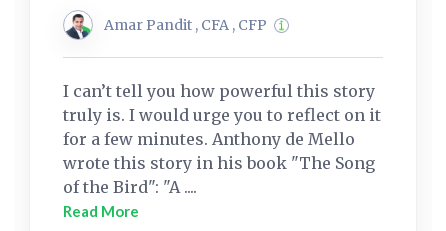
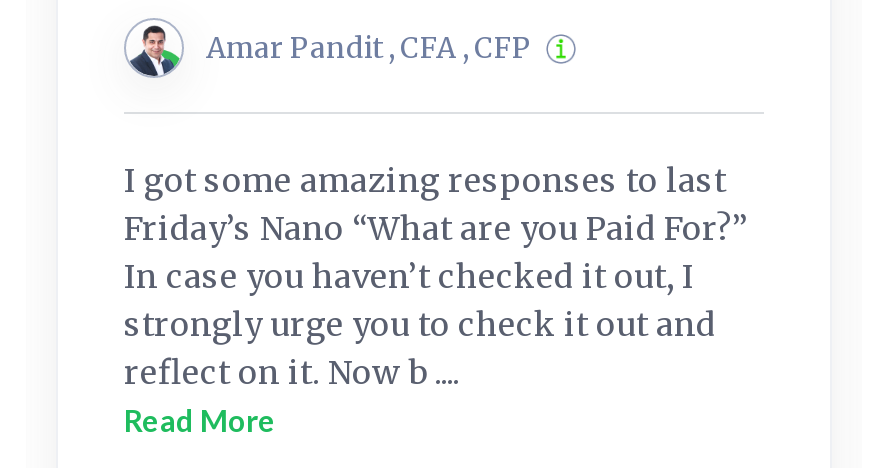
[63,81,381,197] I can’t tell you how powerful this story | truly is. I would urge you to reflect on it | for a few minutes. Anthony de Mello | wrote this story in his book "The Song | of the Bird": "A .... -> [124,161,748,393] I got some amazing responses to last | Friday’s Nano “What are you Paid For?” | In case you haven’t checked it out, I | strongly urge you to check it out and | reflect on it. Now b ....

